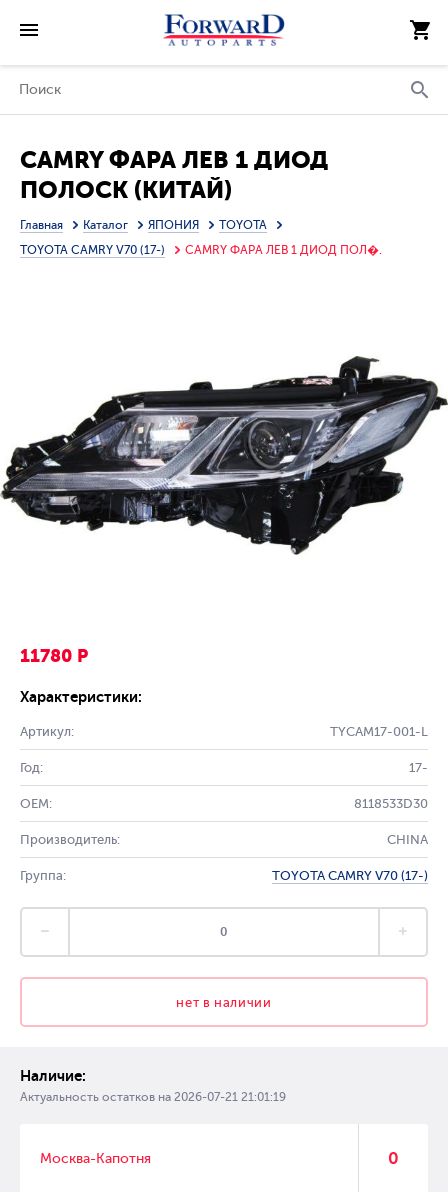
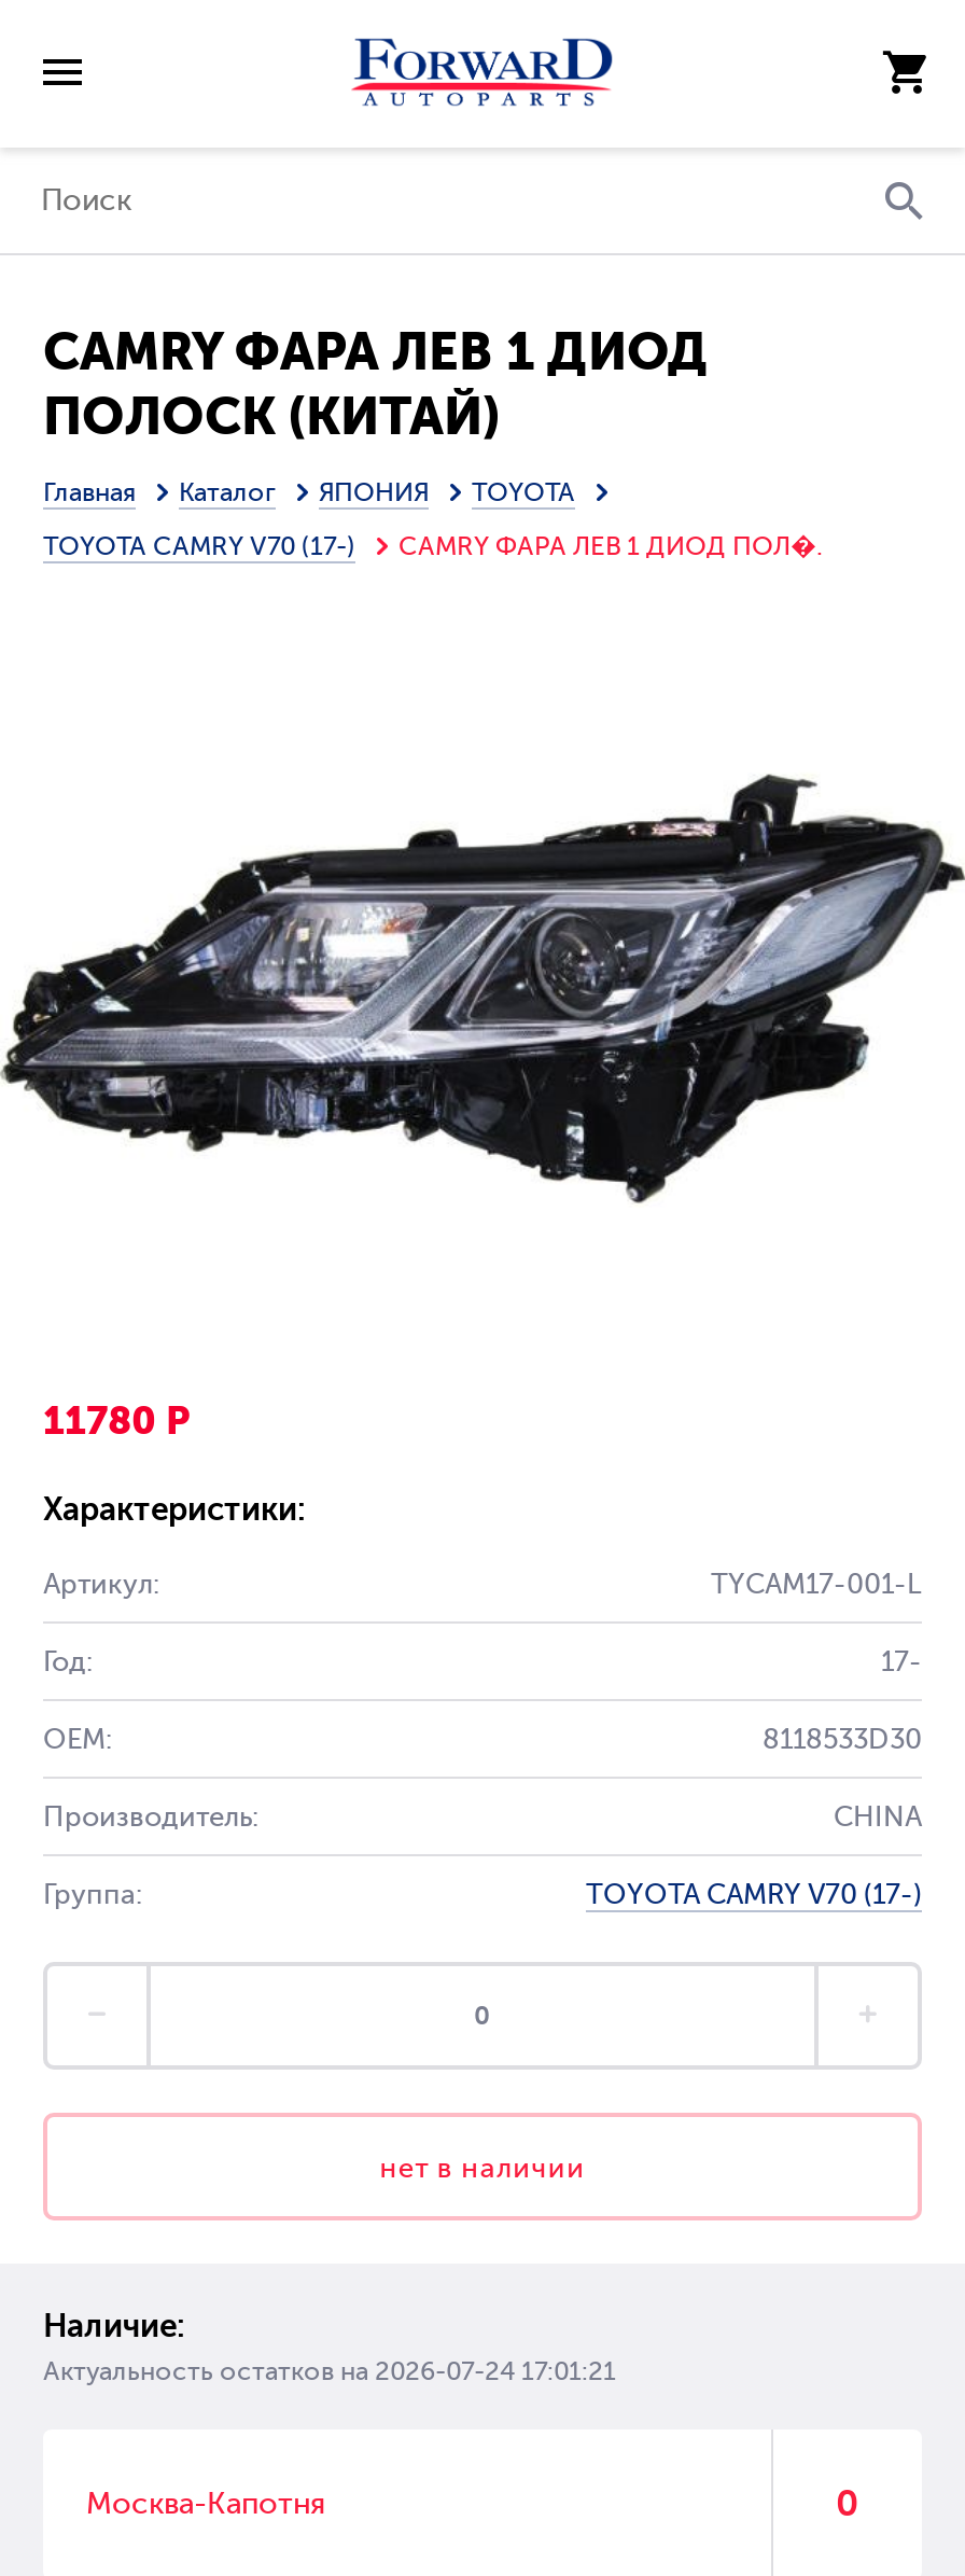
[20,1090,286,1104] Актуальность остатков на 2026-07-21 21:01:19 -> [43,2356,616,2386] Актуальность остатков на 2026-07-24 17:01:21

